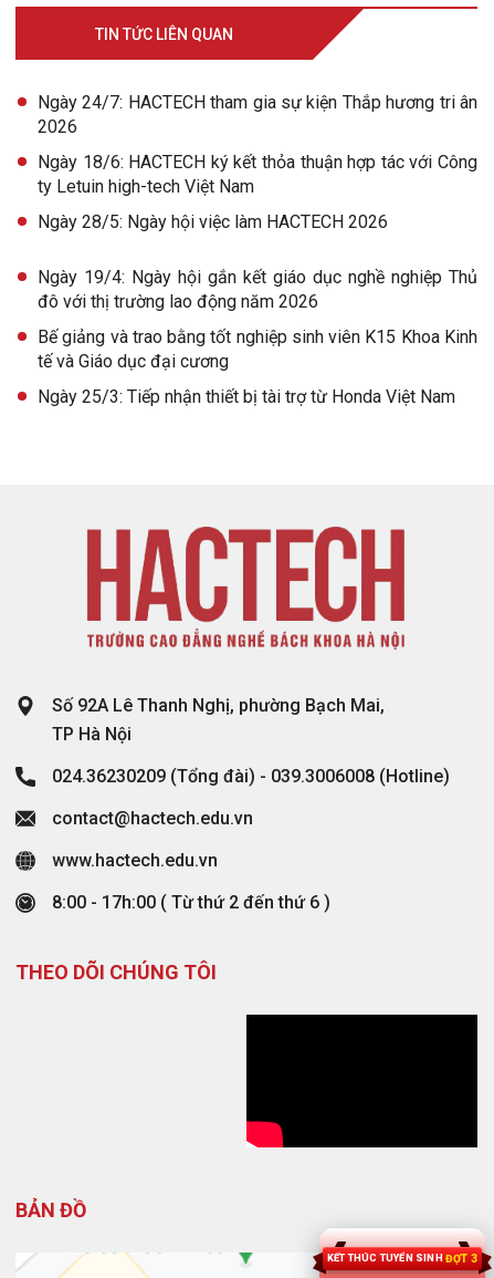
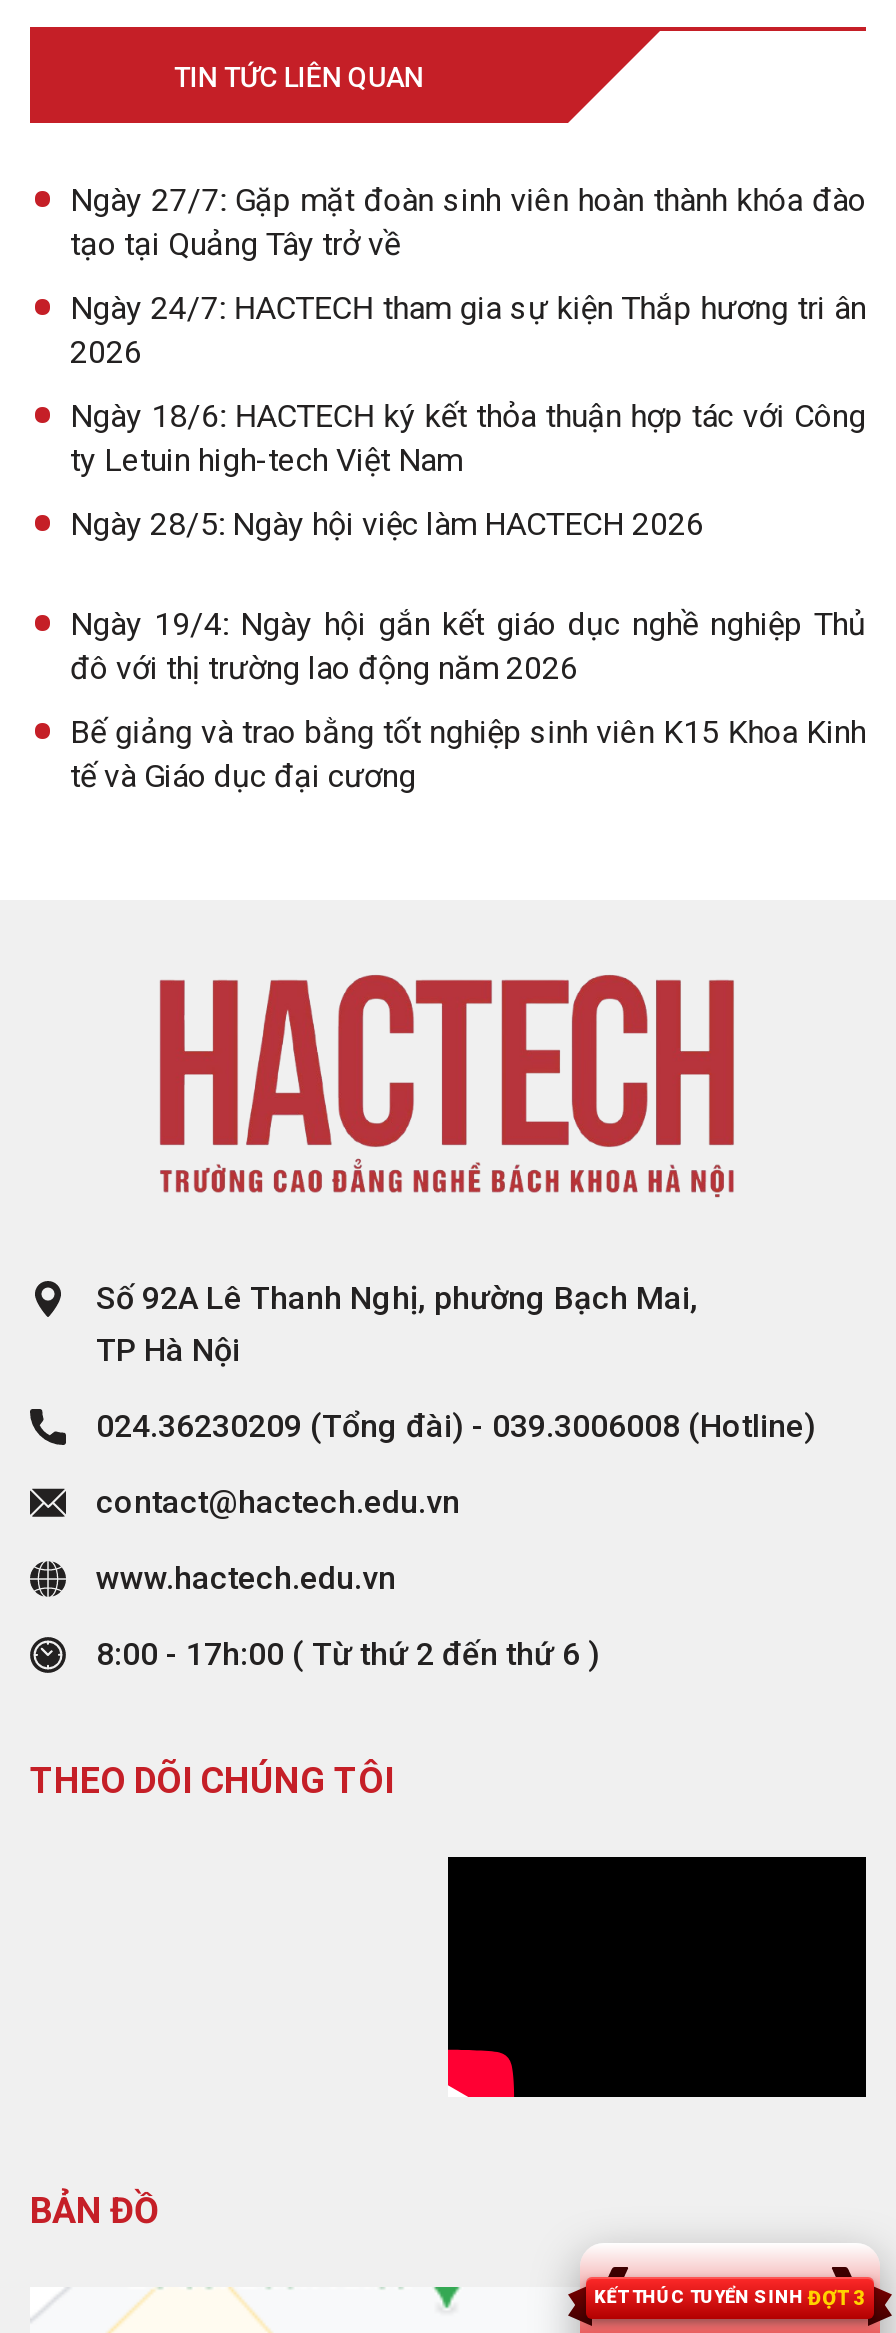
none -> [70,182,866,264] Ngày 27/7: Gặp mặt đoàn sinh viên hoàn thành khóa đào | tạo tại Quảng Tây trở về
moved [38,92,477,372] -> [70,290,866,796]: Ngày 24/7: HACTECH tham gia sự kiện Thắp hương tri ân | 2026 | Ngày 18/6: HACTECH ký kết thỏa thuận hợp tác với Công | ... | Bế giảng và trao bằng tốt nghiệp sinh viên K15 Khoa Kinh | tế và Giáo dục đại cương
[38,387,455,408] Ngày 25/3: Tiếp nhận thiết bị tài trợ từ Honda Việt Nam -> none

